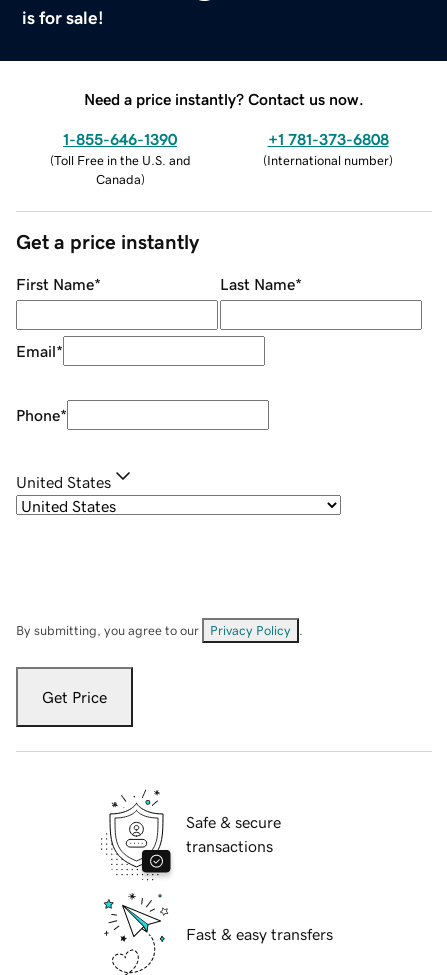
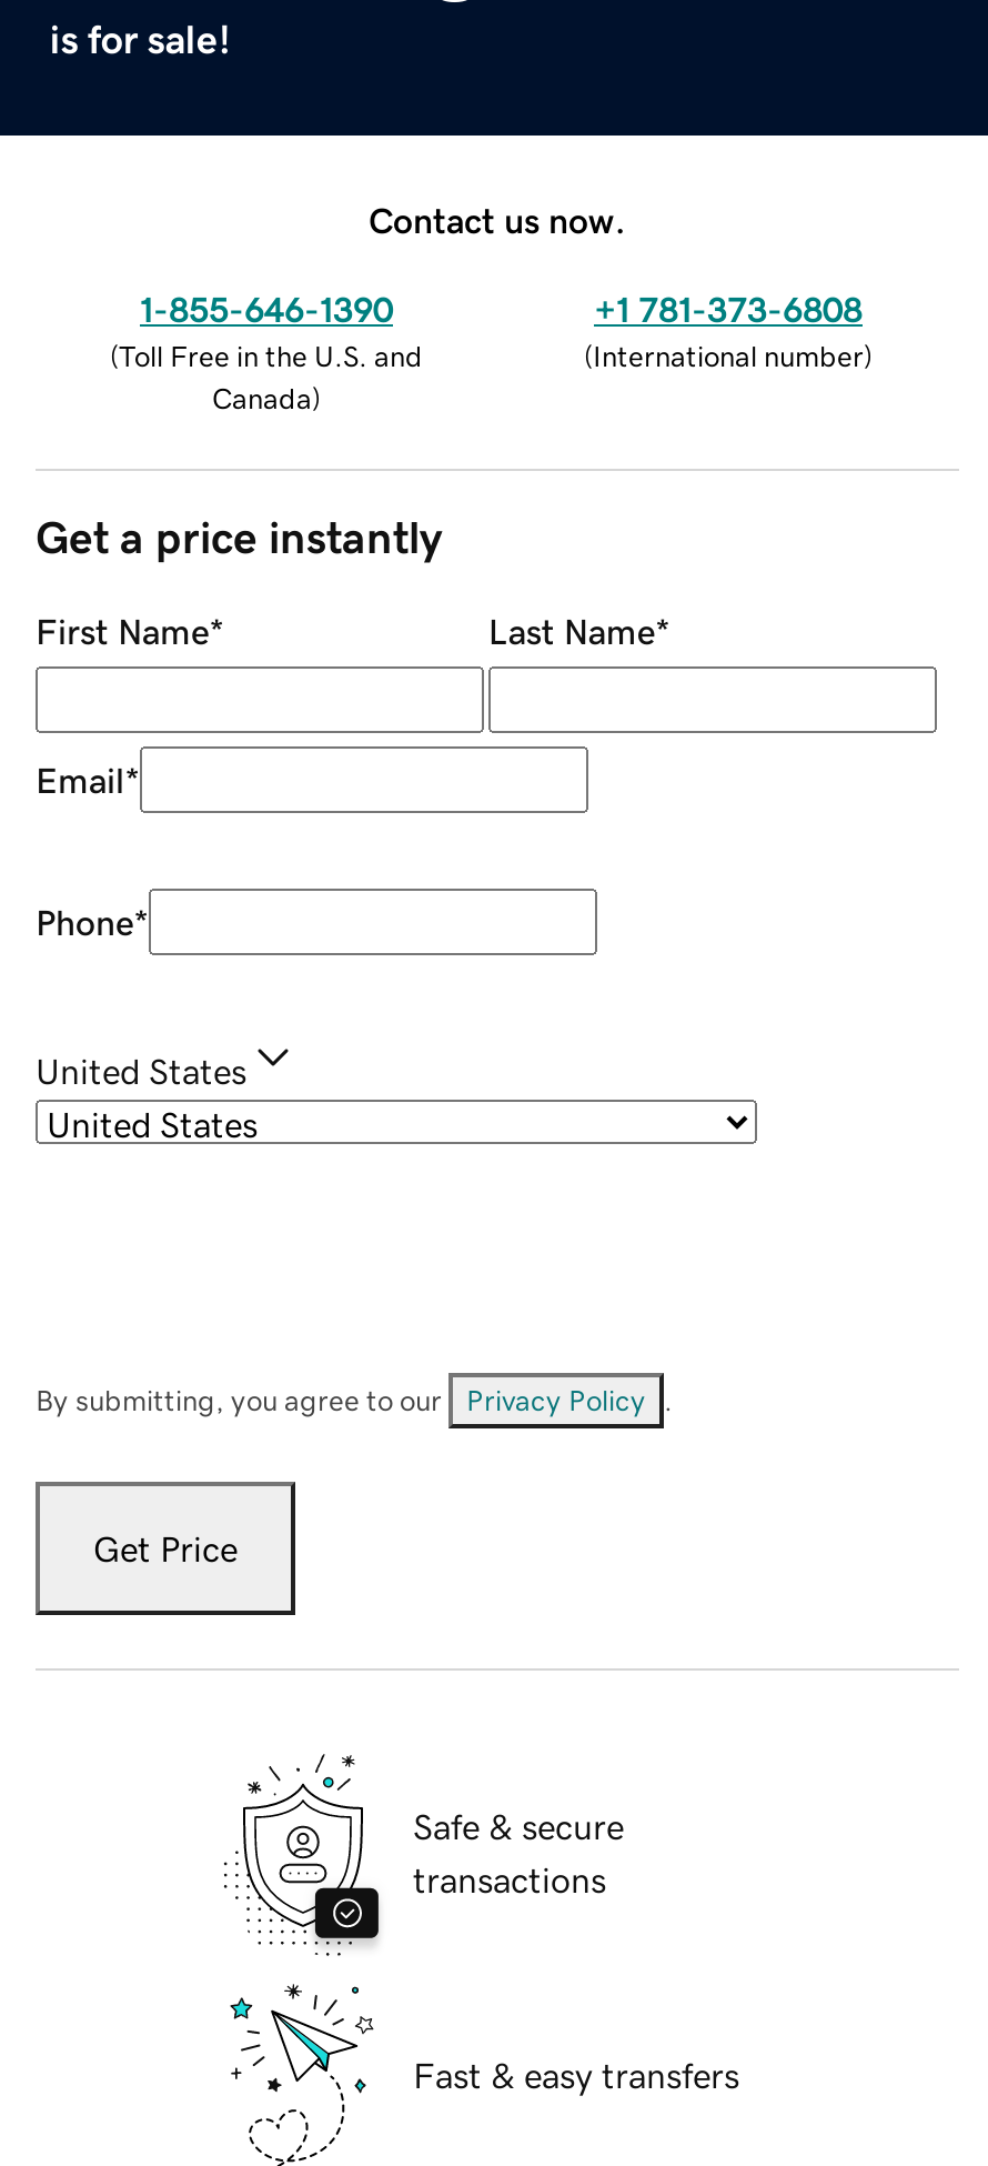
[84,91,364,107] Need a price instantly? Contact us now. -> [369,201,626,237] Contact us now.

